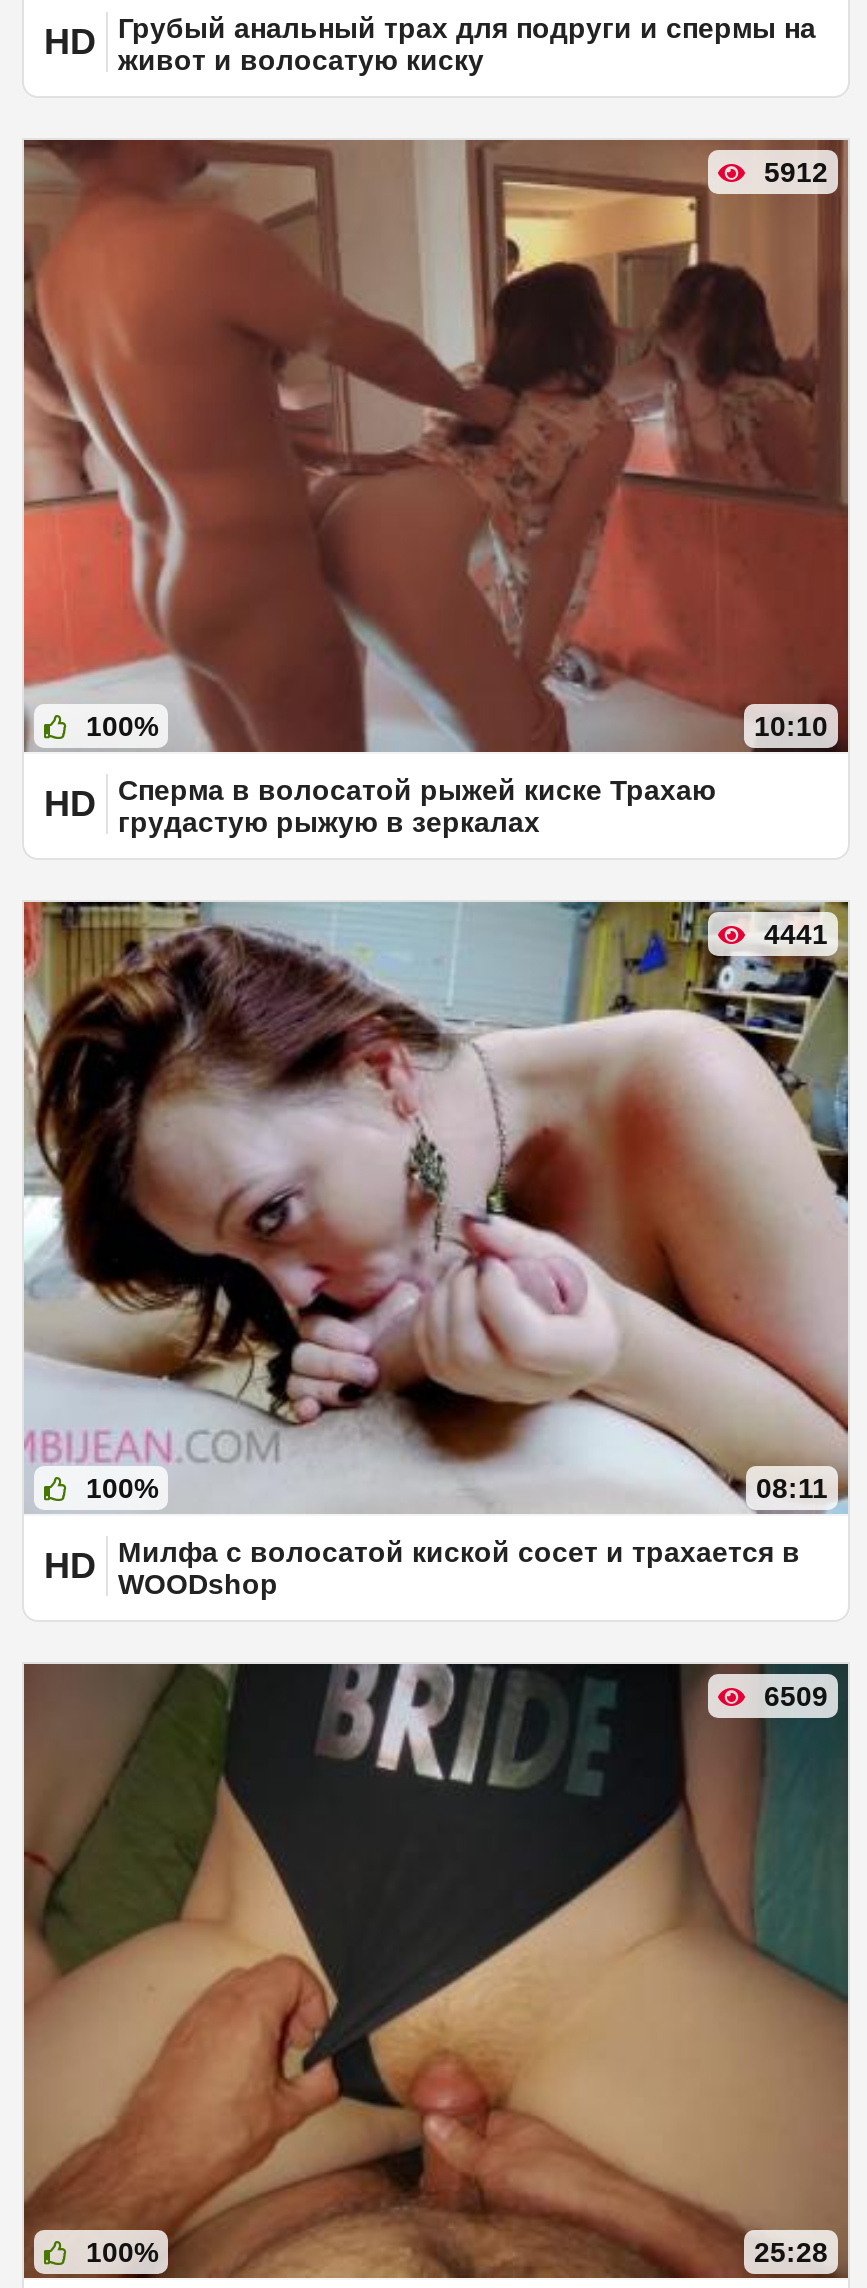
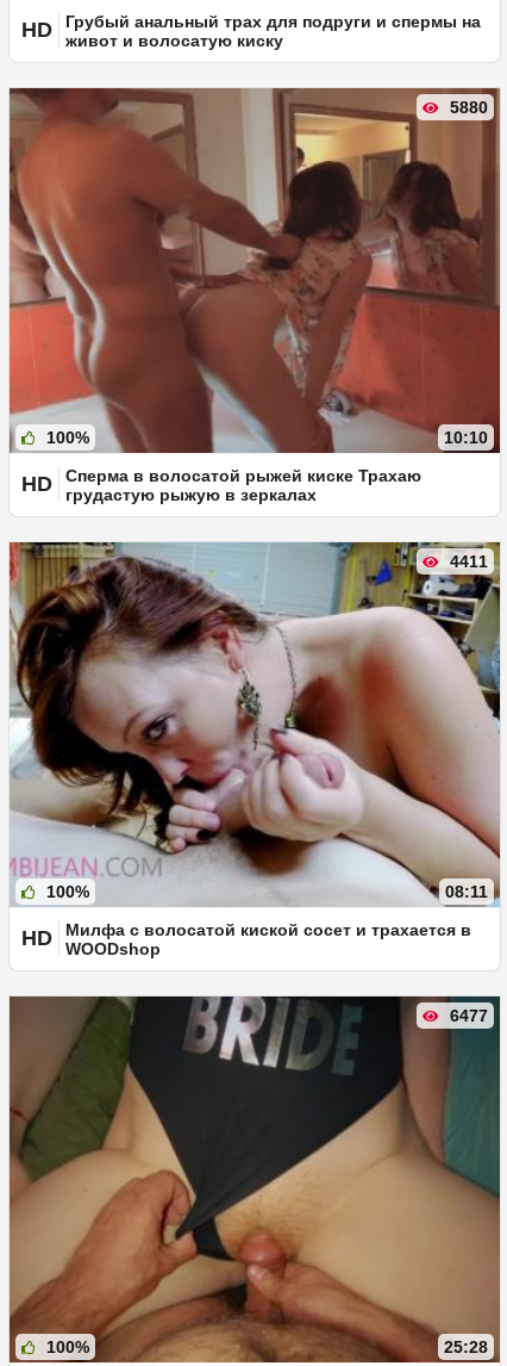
[756,155,828,187] 5912 -> [445,97,488,116] 5880
[756,918,828,950] 4441 -> [445,552,488,571] 4411
[756,1680,828,1712] 6509 -> [445,1006,488,1025] 6477

